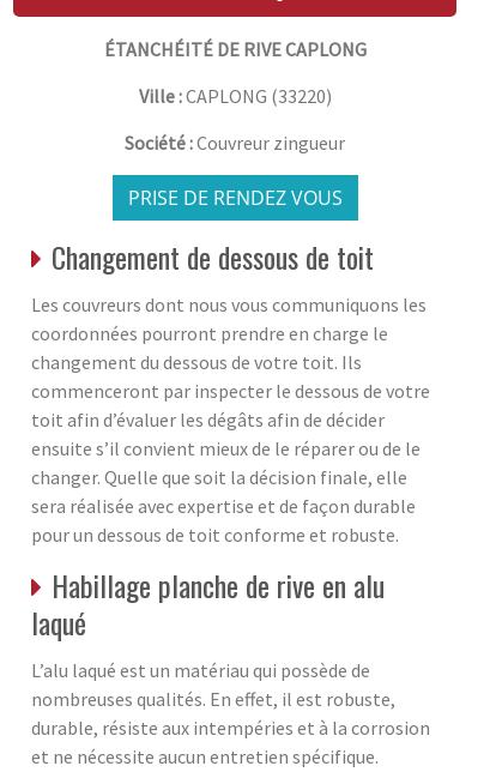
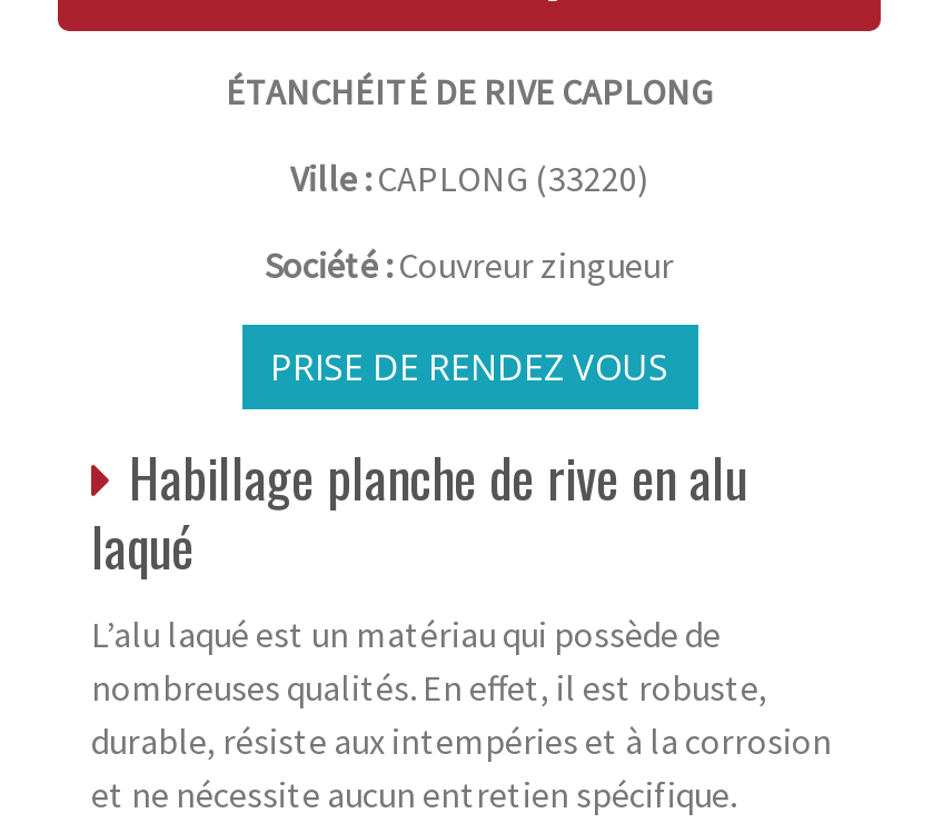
[31,235,430,547] Changement de dessous de toit | Les couvreurs dont nous vous communiquons les | coordonnées pourront prendre en charge le | changement du dessous de votre toit. Ils | commenceront par inspecter le dessous de votre | toit afin d’évaluer les dégâts afin de décider | ensuite s’il convient mieux de le réparer ou de le | changer. Quelle que soit la décision finale, elle | sera réalisée avec expertise et de façon durable | pour un dessous de toit conforme et robuste. -> none

